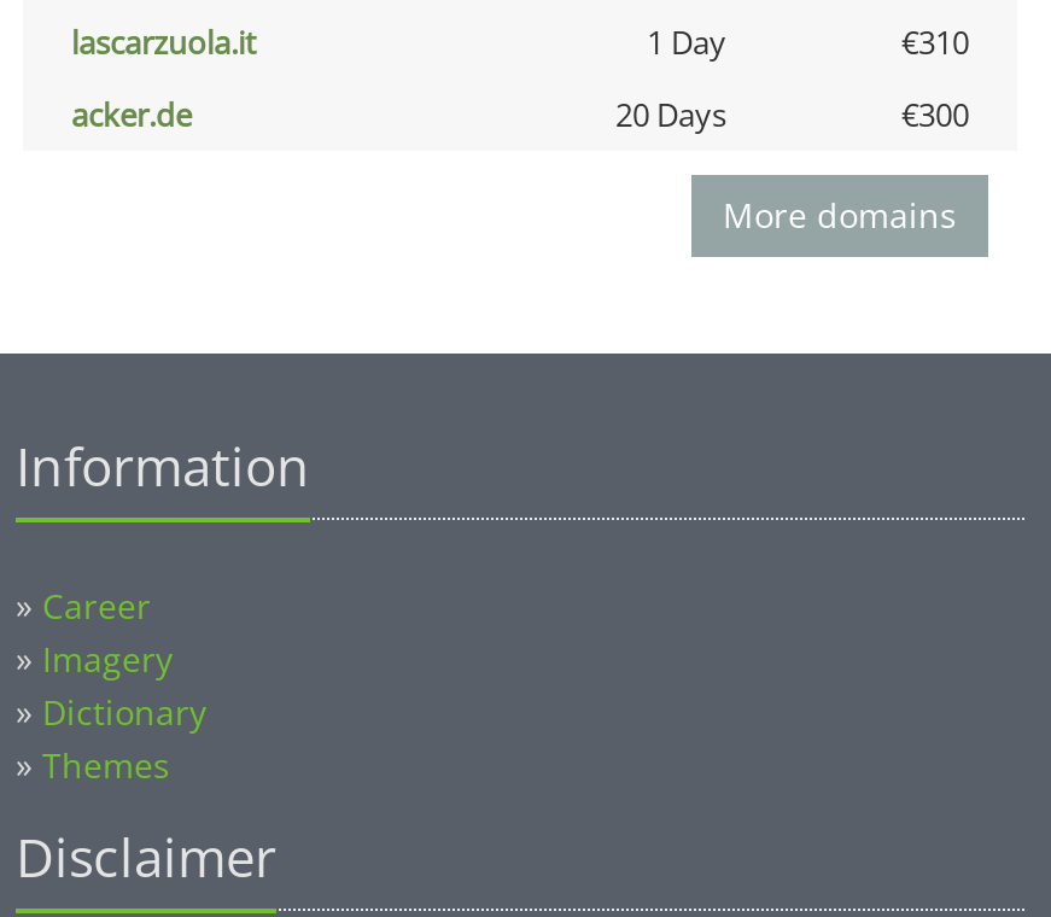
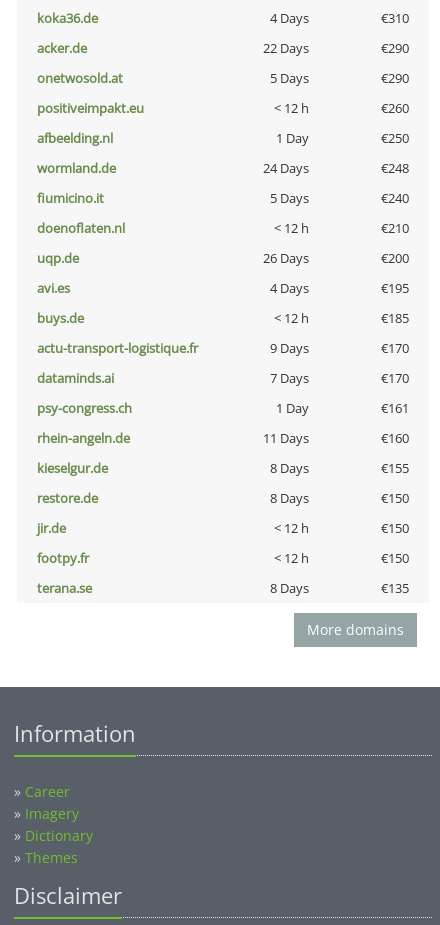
[71,21,726,64] lascarzuola.it | 1 Day -> [37,9,308,27] koka36.de | 4 Days
[615,93,969,136] 20 Days | €300 -> [37,39,409,597] 22 Days | €290 | onetwosold.at | 5 Days | €290 | positiveimpakt.eu | < 12 h | €260 | afbeelding.nl | 1 Day | €250 | wormland.de | 24 Days | €248 | fiumicino.it | 5 Days | €240 | doenoflaten.nl | < 12 h | €210 | uqp.de | 26 Days | €200 | avi.es | 4 Days | €195 | buys.de | < 12 h | €185 | actu-transport-logistique.fr | 9 Days | €170 | dataminds.ai | 7 Days | €170 | psy-congress.ch | 1 Day | €161 | rhein-angeln.de | 11 Days | €160 | kieselgur.de | 8 Days | €155 | restore.de | 8 Days | €150 | jir.de | < 12 h | €150 | footpy.fr | < 12 h | €150 | terana.se | 8 Days | €135

